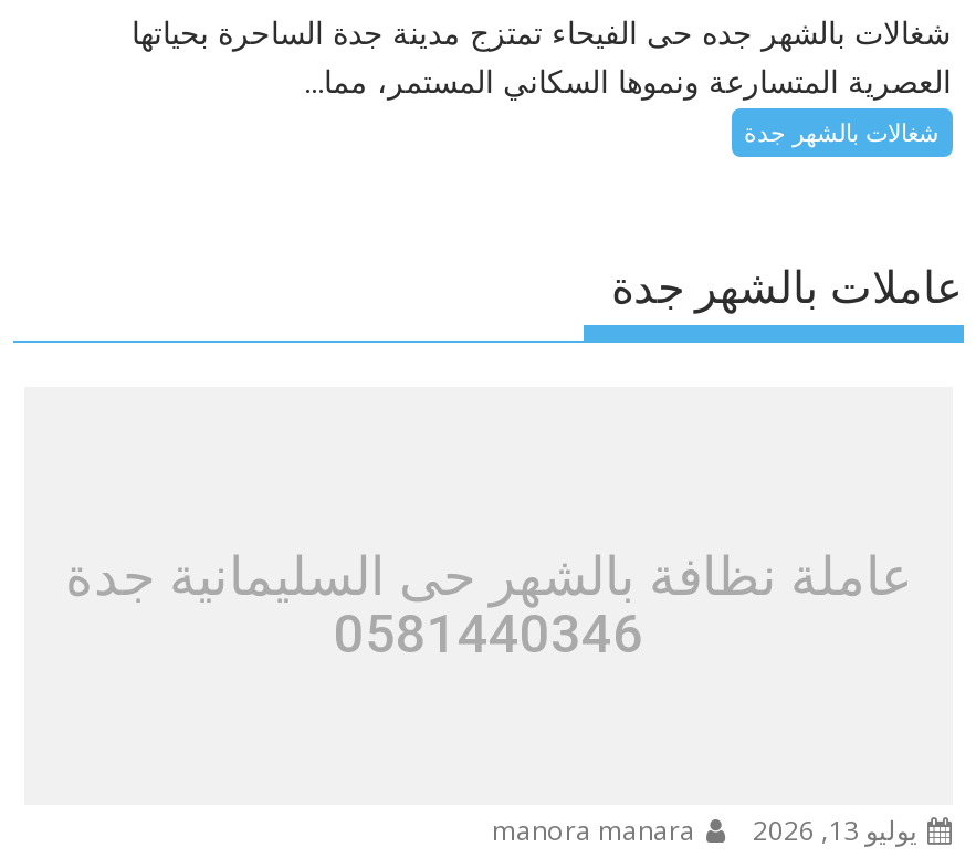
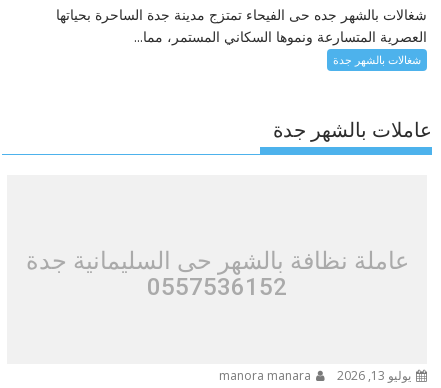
[334,604,643,666] 0581440346 -> [147,273,287,301] 0557536152

